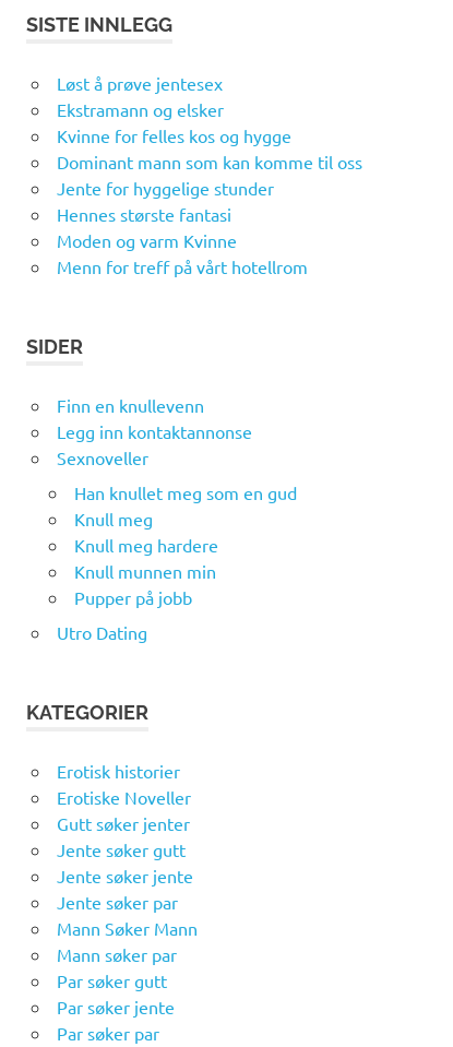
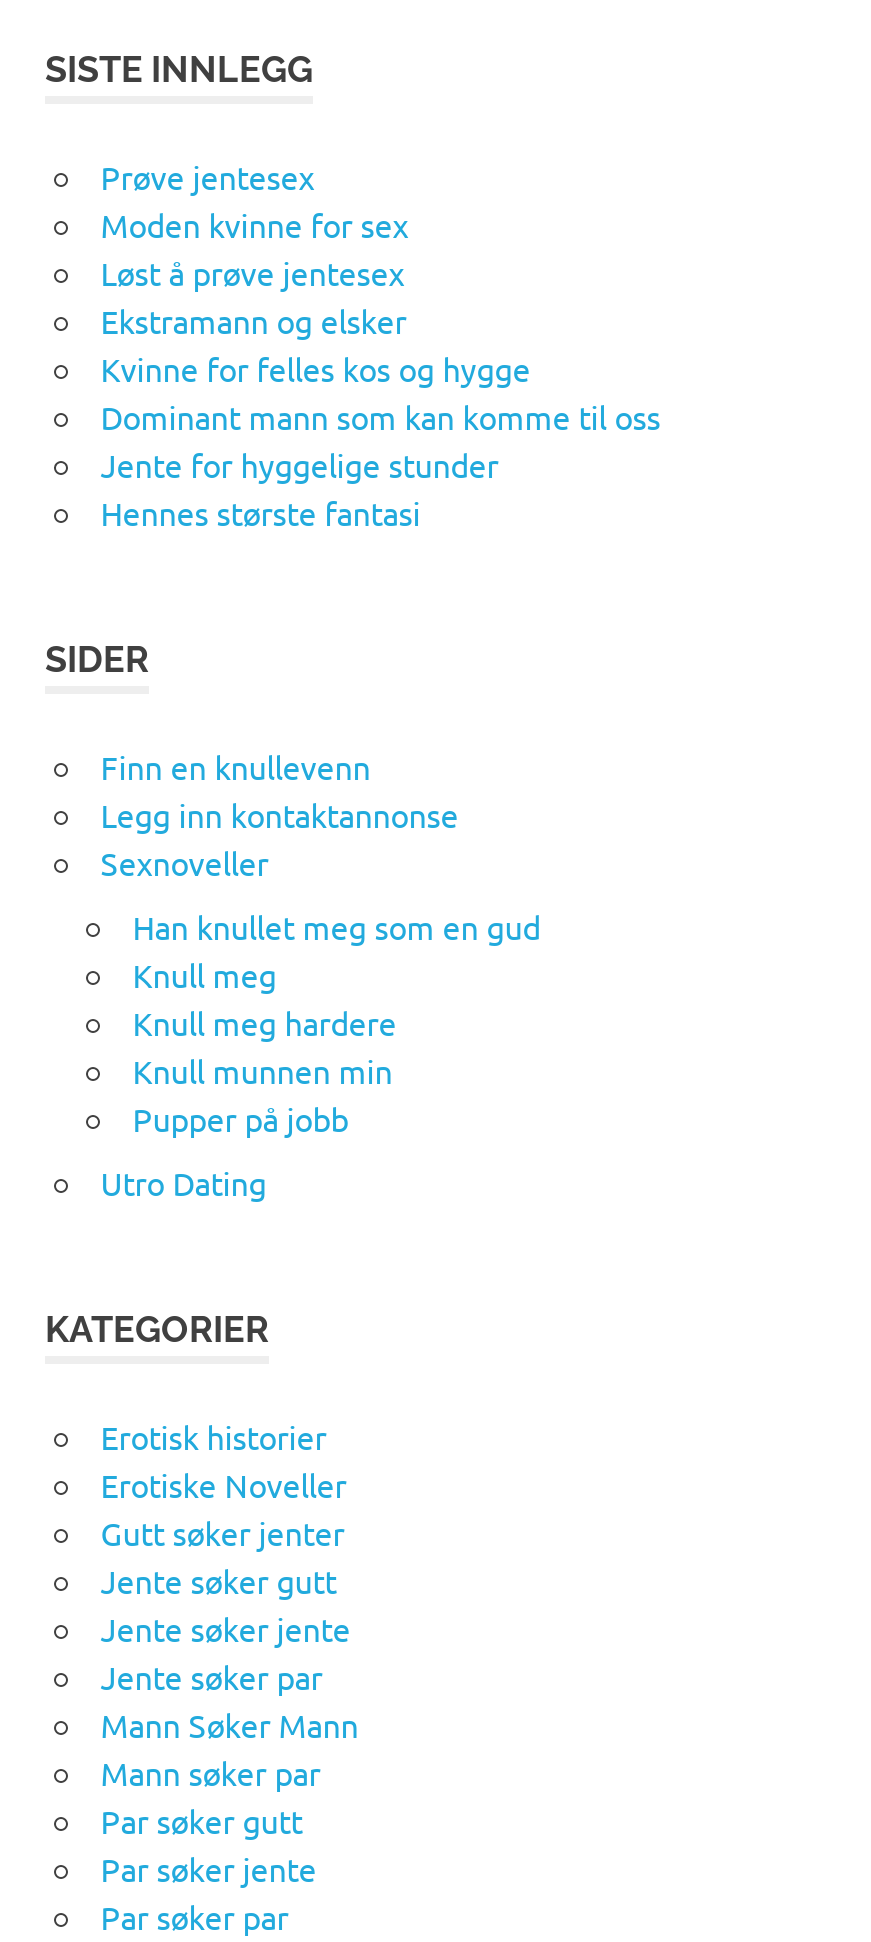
none -> [101,157,409,245] Prøve jentesex | Moden kvinne for sex
moved [57,72,362,225] -> [101,253,661,533]: Løst å prøve jentesex | Ekstramann og elsker | Kvinne for felles kos og hygge | Dominant mann som kan komme til oss | Jente for hyggelige stunder | Hennes største fantasi
[57,230,308,278] Moden og varm Kvinne | Menn for treff på vårt hotellrom -> none

